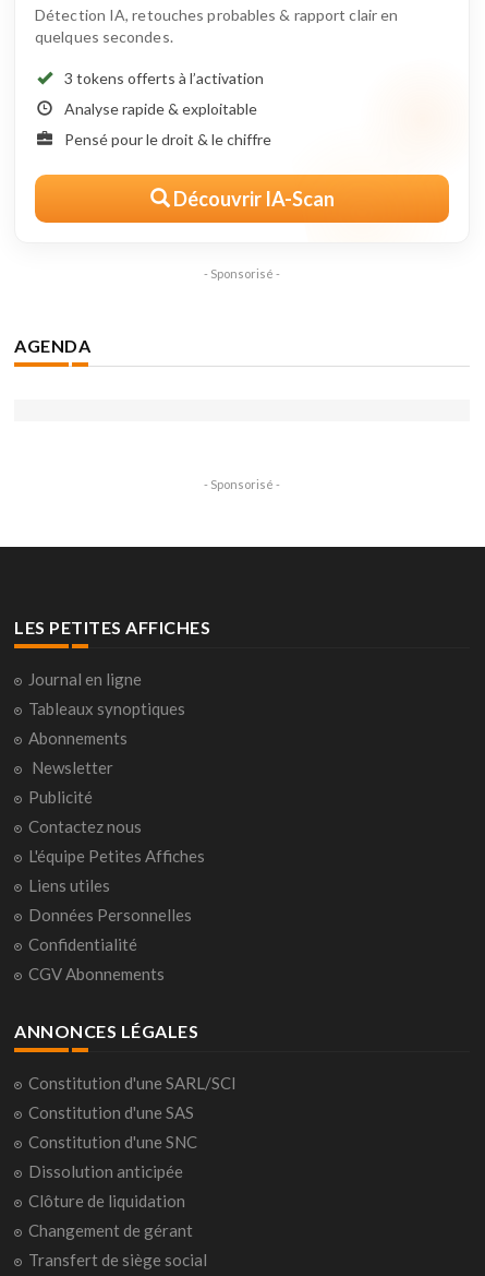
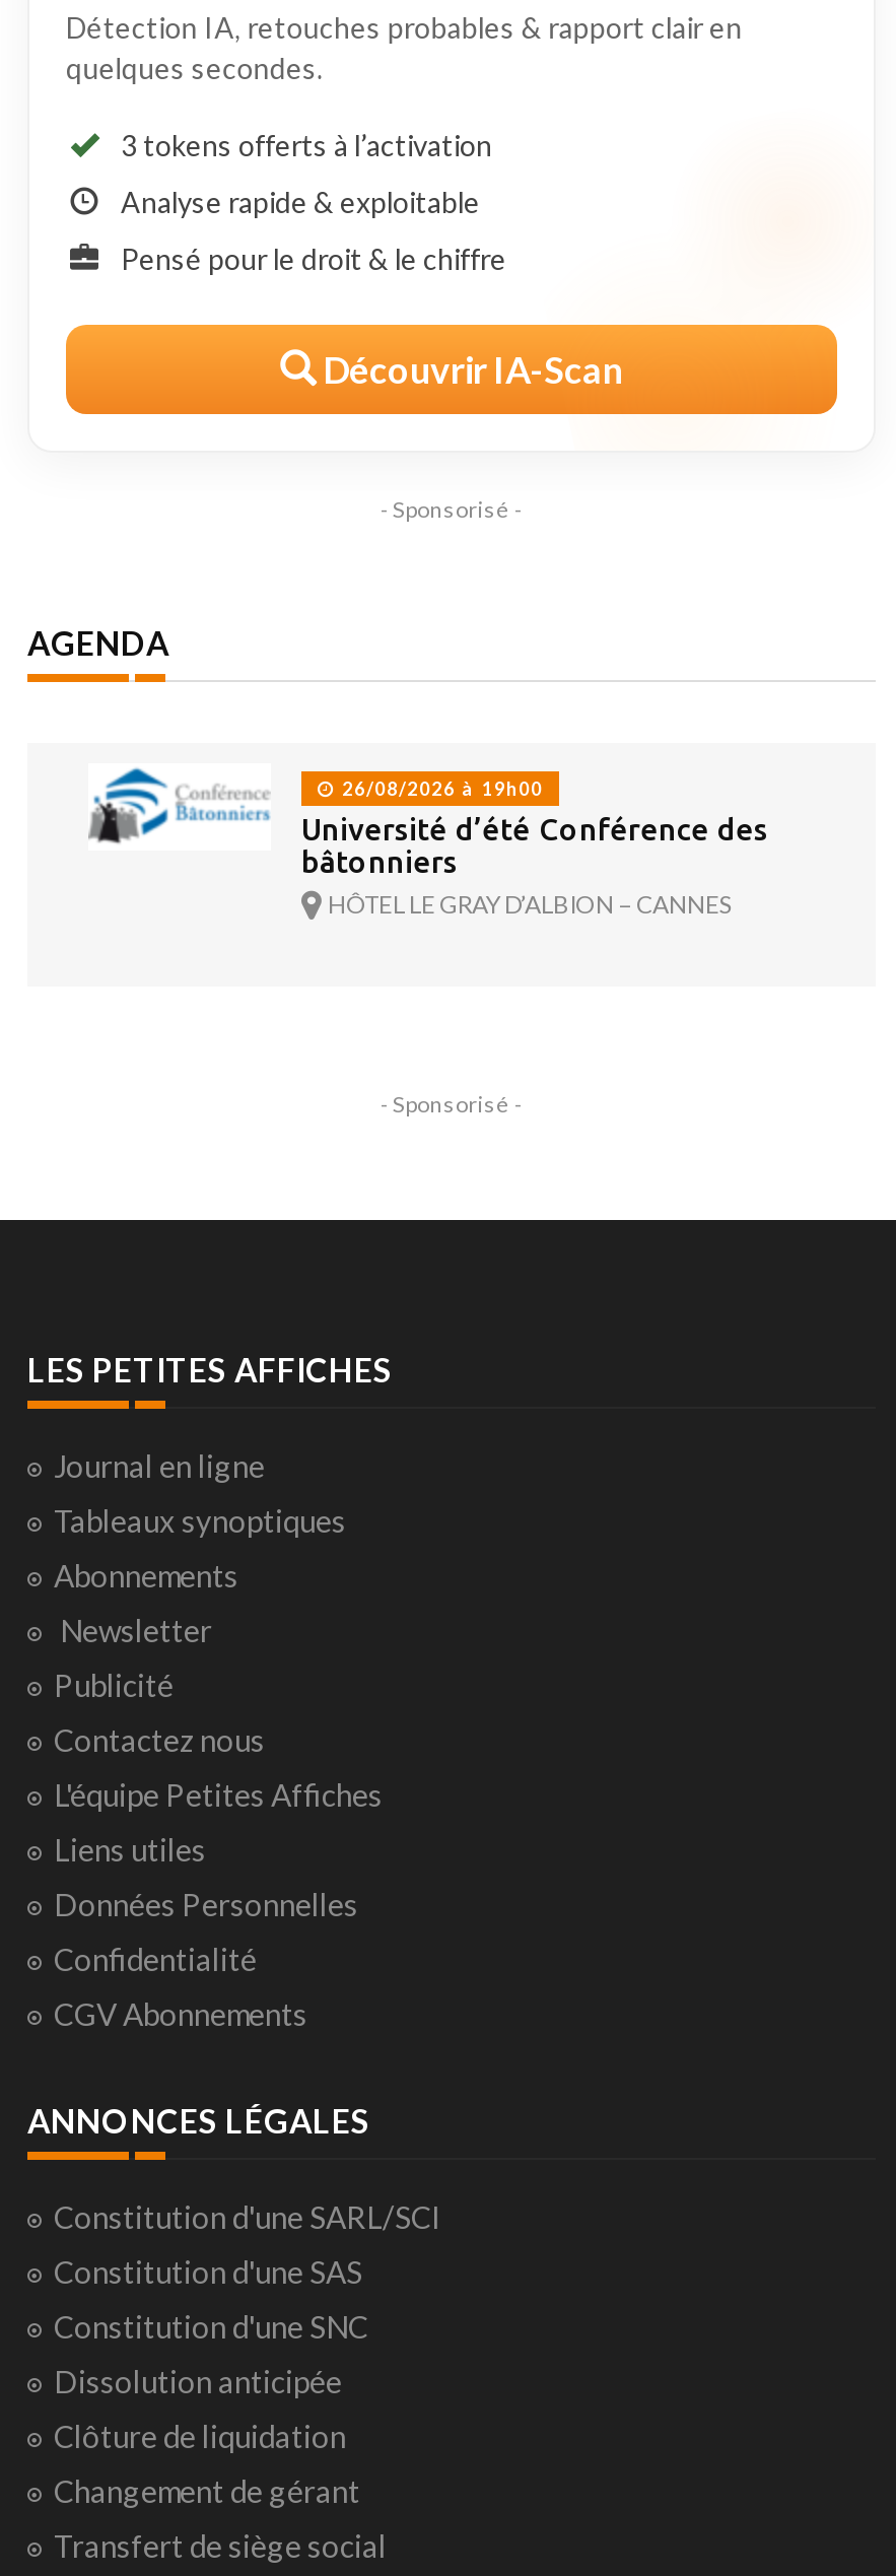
none -> [88,767,768,920] [image] | 26/08/2026 à 19h00 | Université d’été Conférence des | bâtonniers | HÔTEL LE GRAY D’ALBION – CANNES

